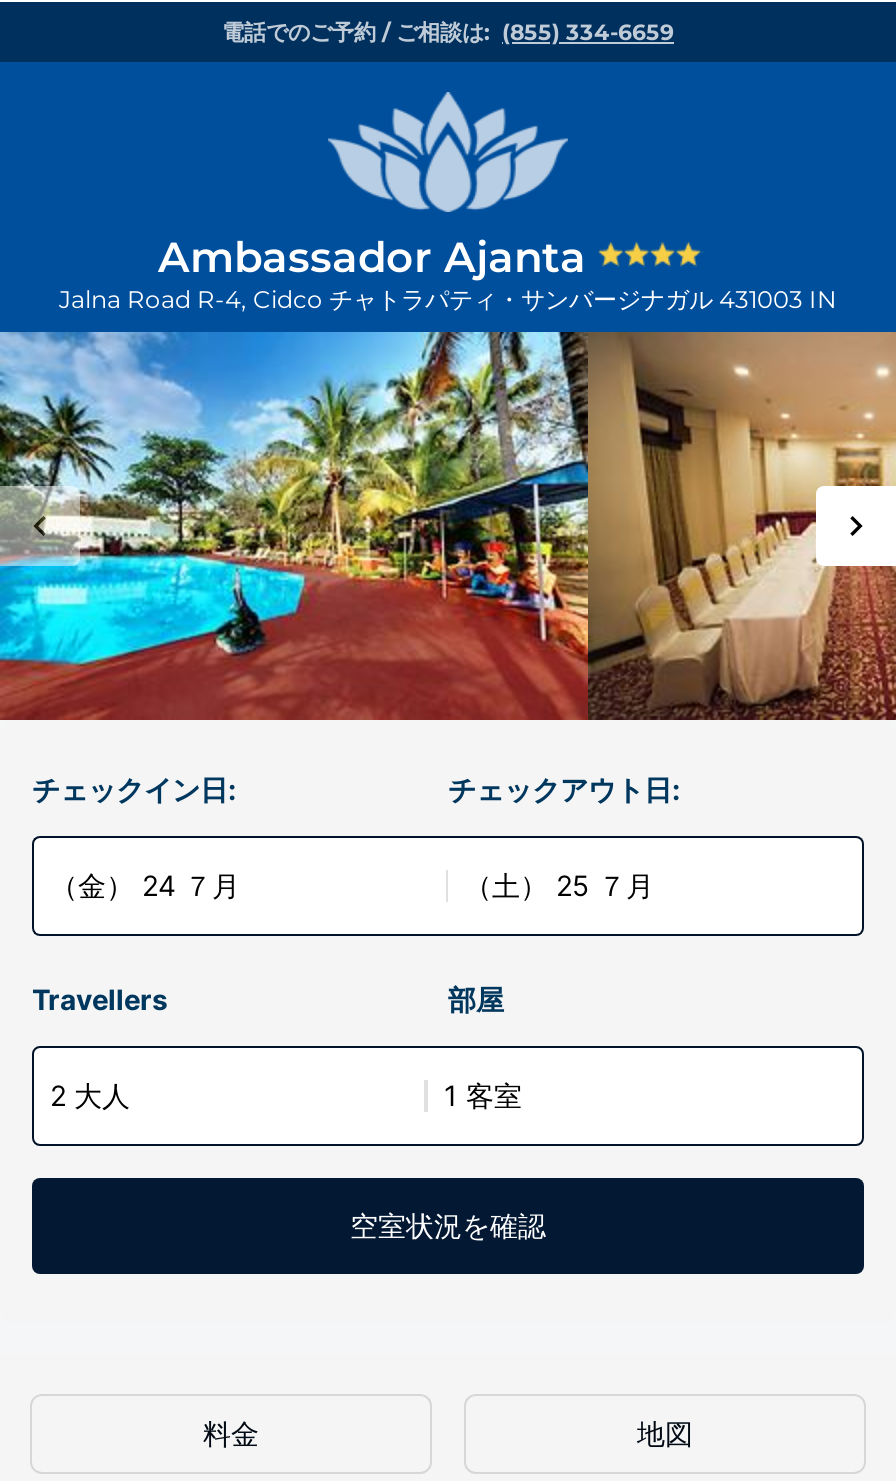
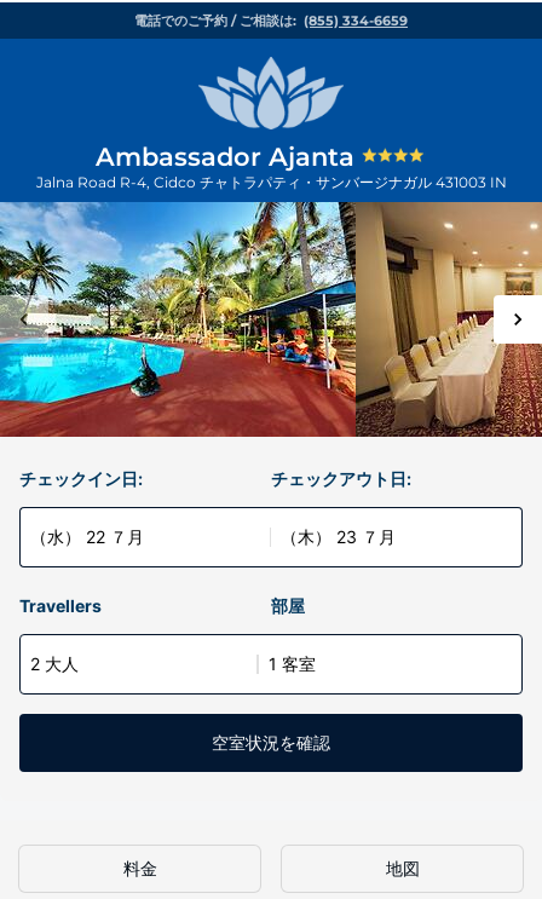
[50,868,240,902] （金） 24 ７月 -> [30,526,144,547] （水） 22 ７月
[464,868,654,902] （土） 25 ７月 -> [281,526,396,547] （木） 23 ７月

